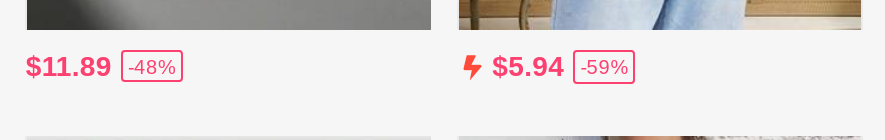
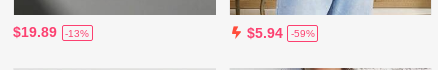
[26,49,112,81] $11.89 -> [13,24,57,40] $19.89
[128,55,176,77] -48% -> [65,28,89,39] -13%

